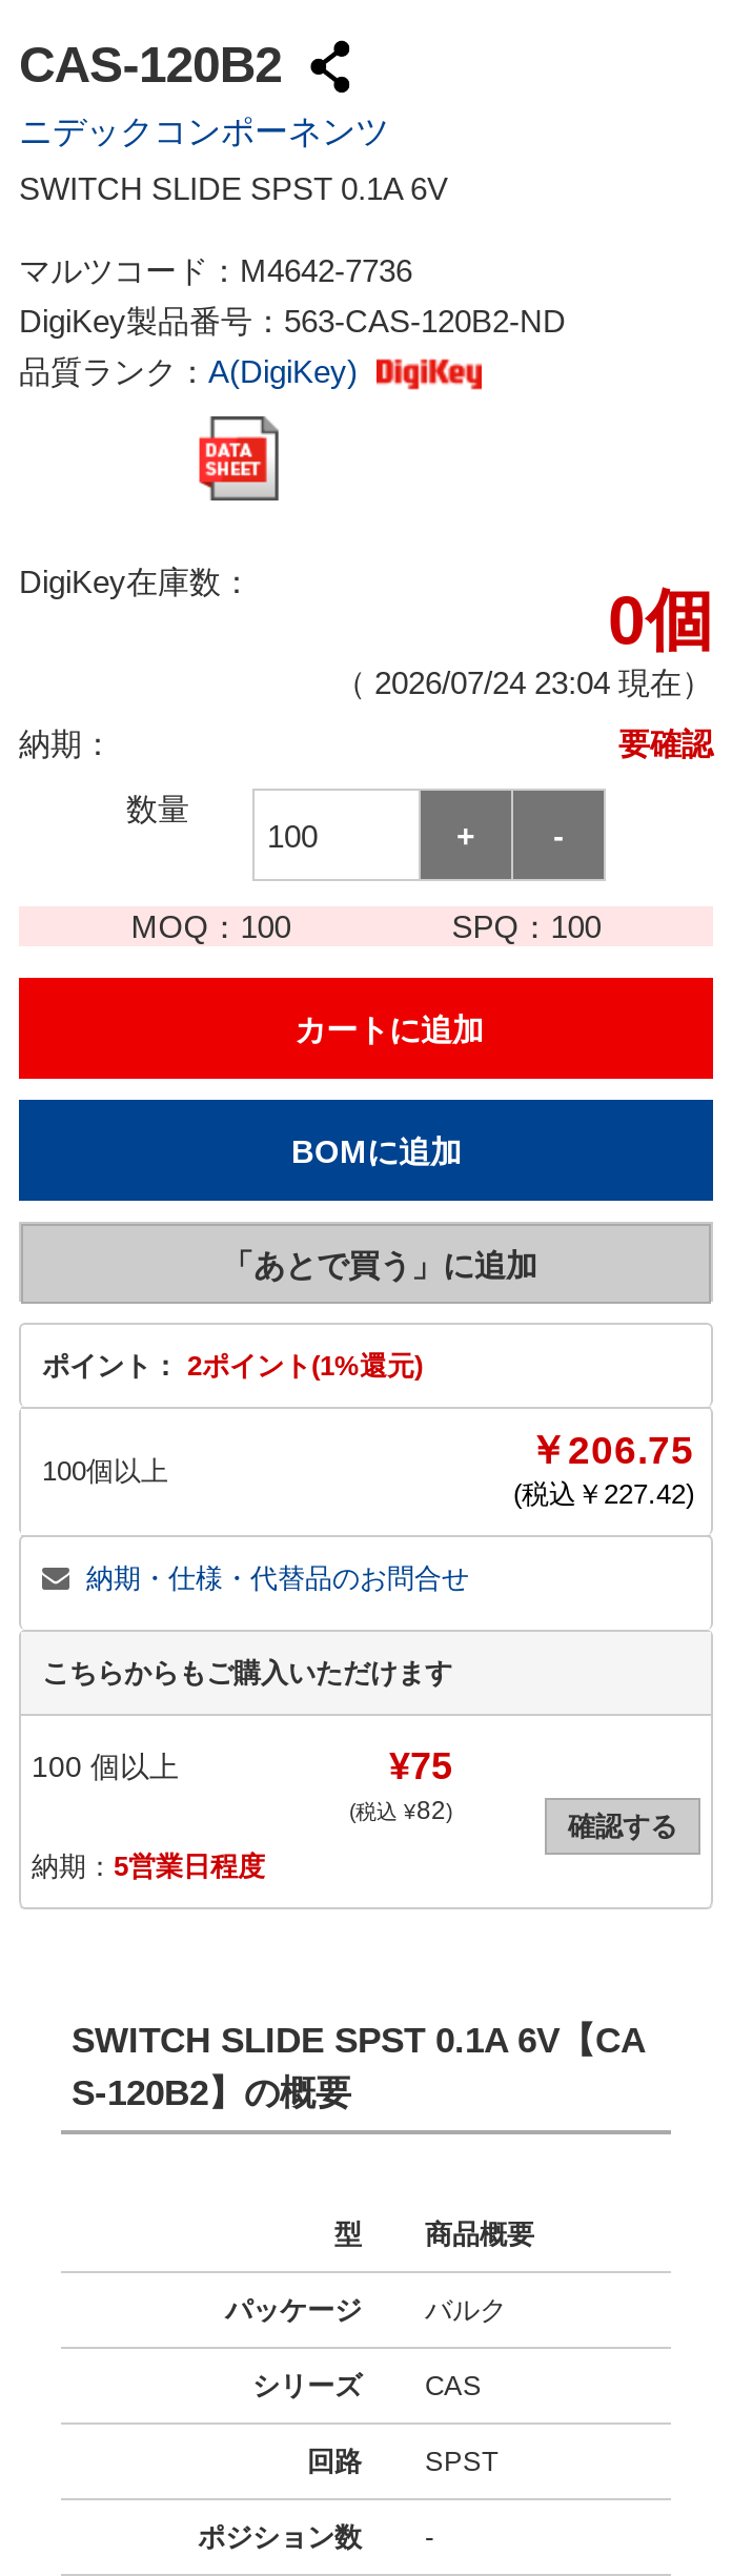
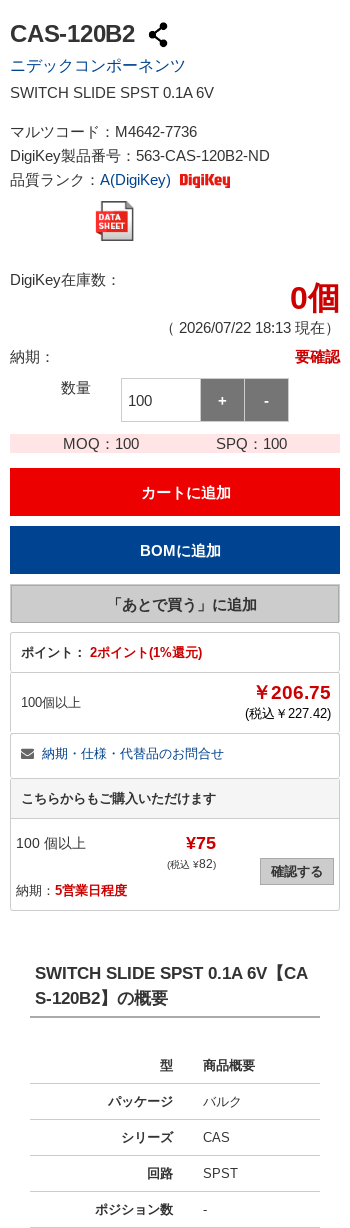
[334,665,713,700] （ 2026/07/24 23:04 現在） -> [160,319,340,336] （ 2026/07/22 18:13 現在）

